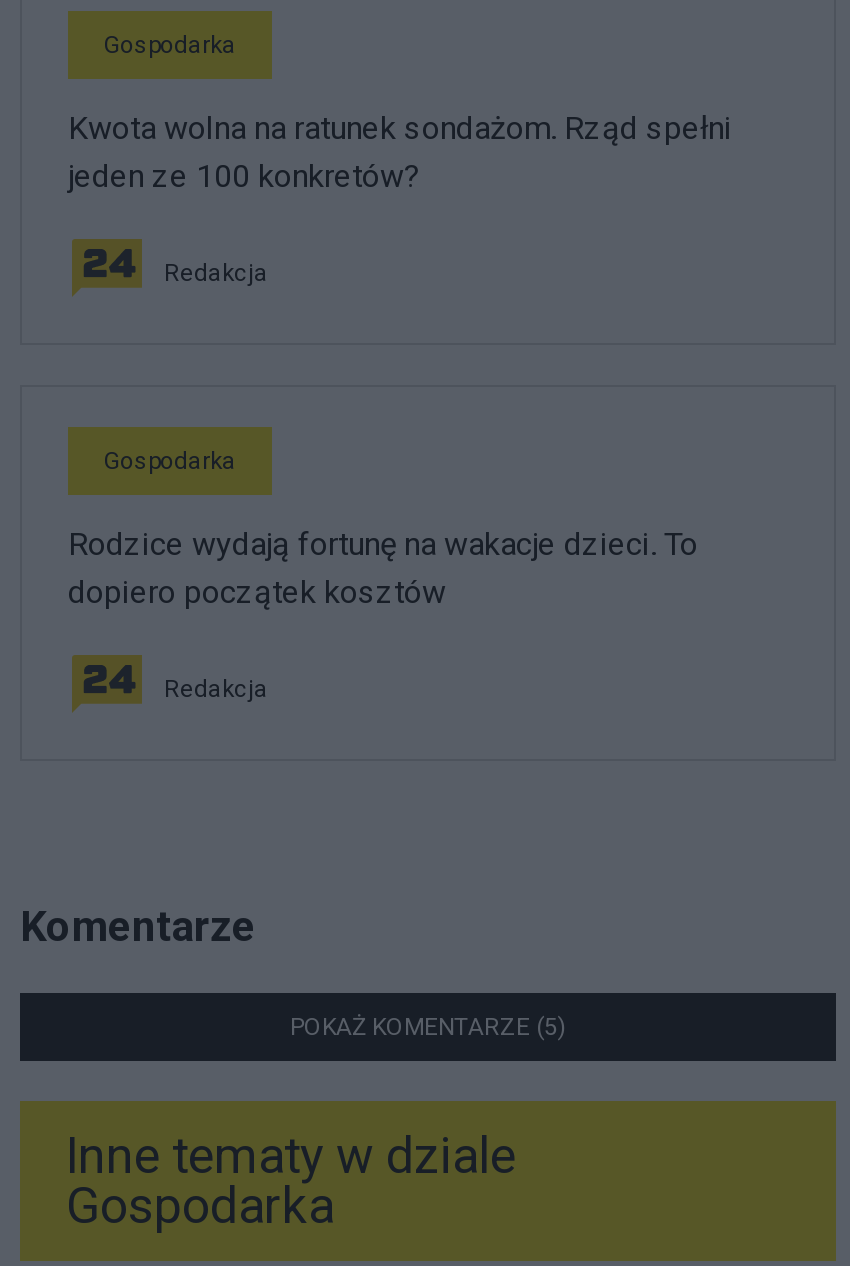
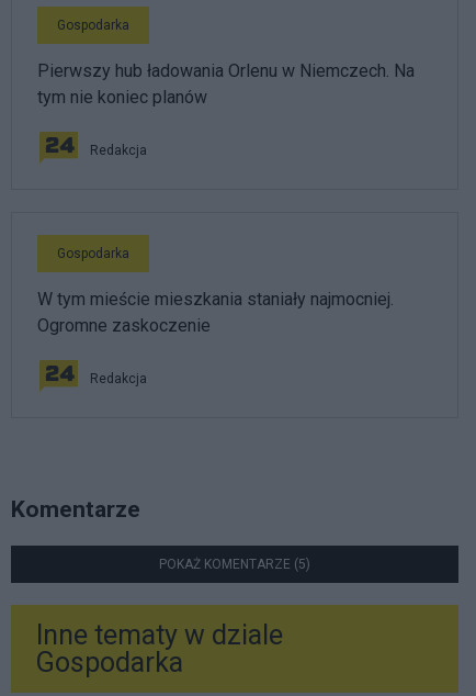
[68,109,732,195] Kwota wolna na ratunek sondażom. Rząd spełni | jeden ze 100 konkretów? -> [37,60,415,107] Pierwszy hub ładowania Orlenu w Niemczech. Na | tym nie koniec planów
[68,525,698,611] Rodzice wydają fortunę na wakacje dzieci. To | dopiero początek kosztów -> [37,288,394,335] W tym mieście mieszkania staniały najmocniej. | Ogromne zaskoczenie

